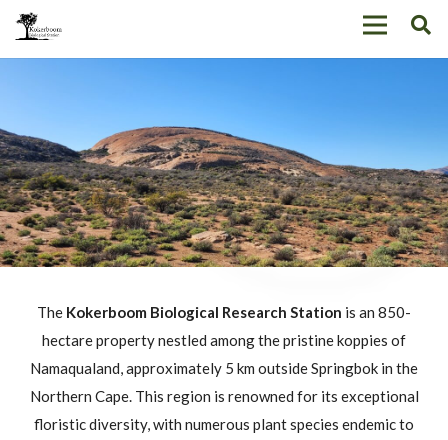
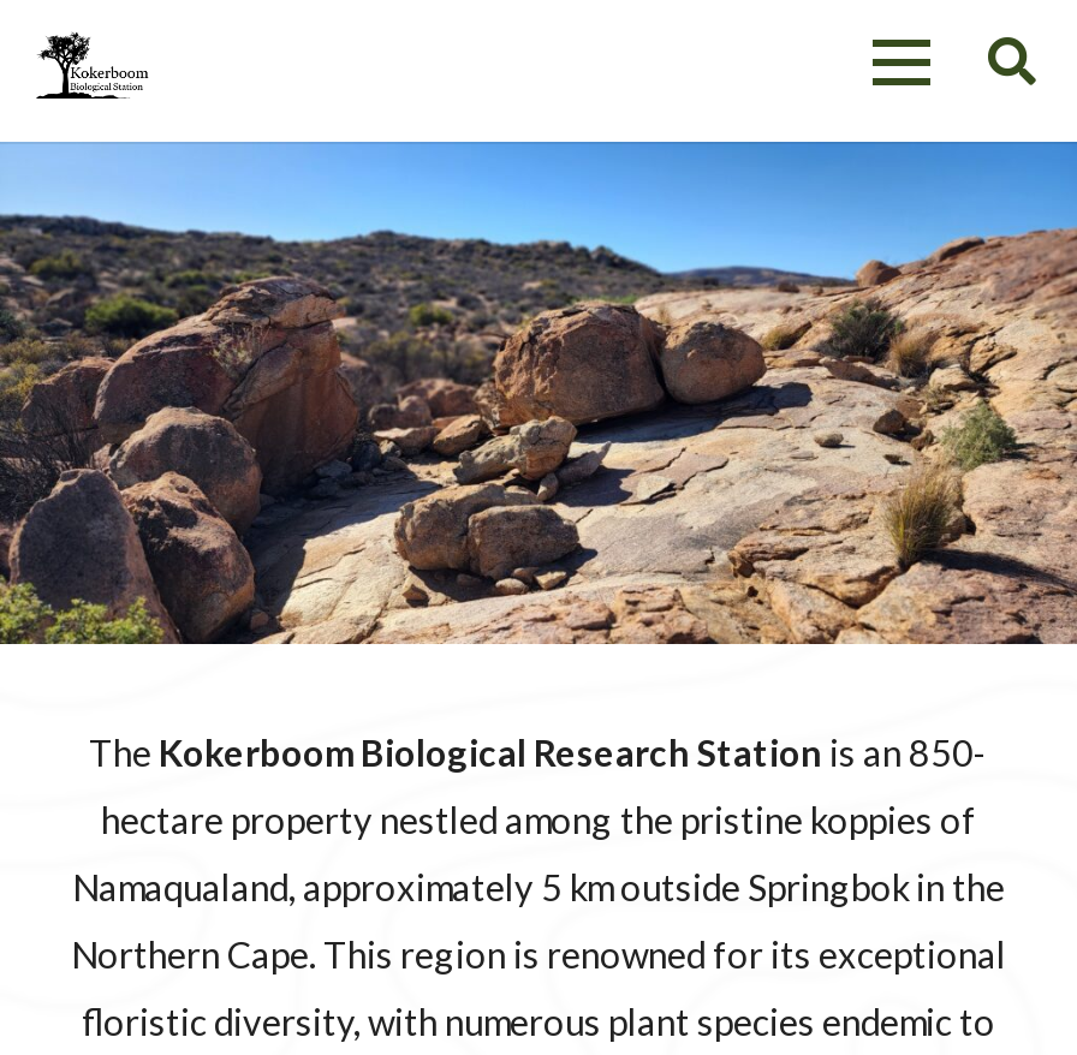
[3,59,445,268] [image] -> [7,149,1070,646] [image]

